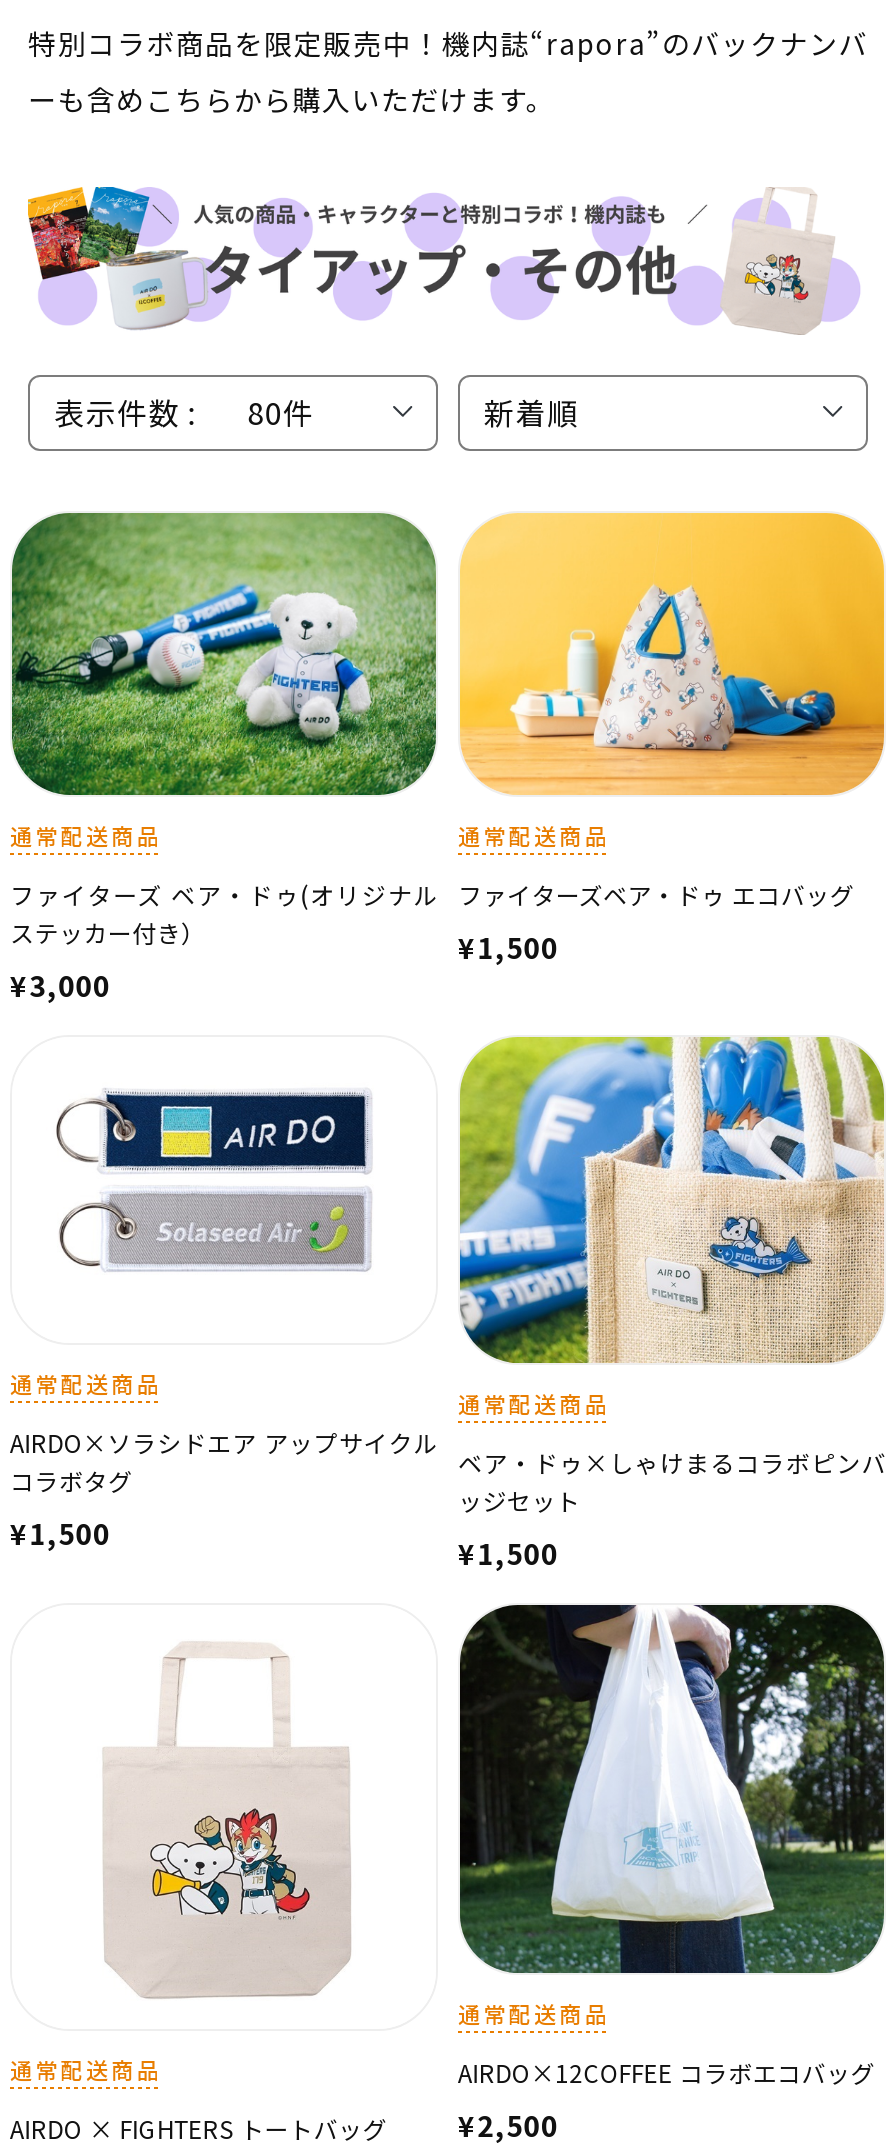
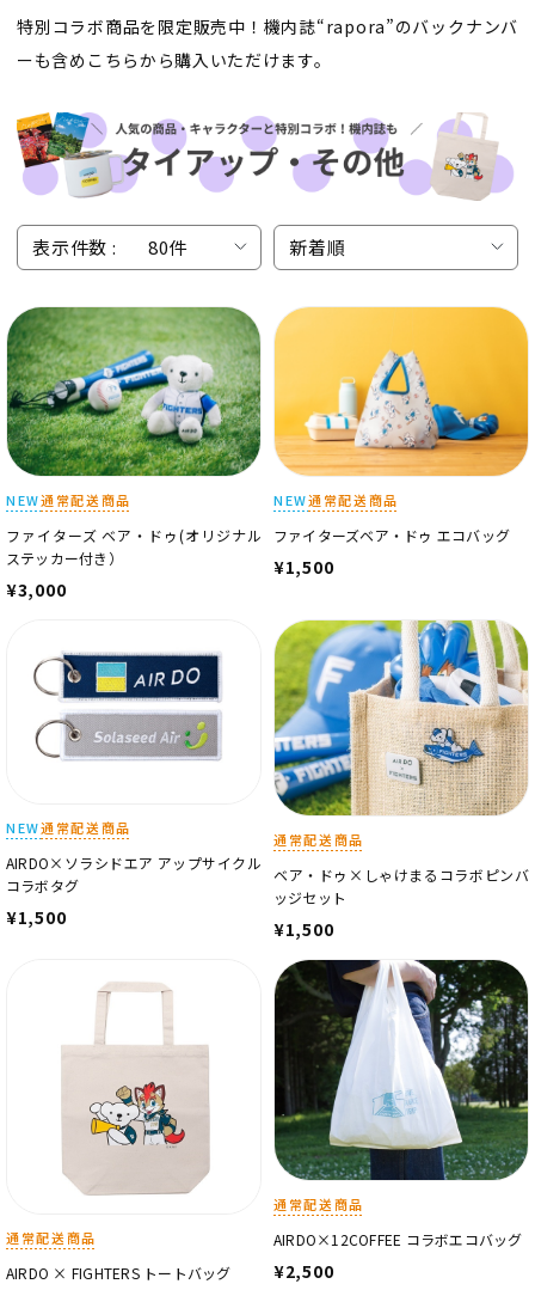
[10,819,162,851] 通常配送商品 -> [6,490,131,509] NEW通常配送商品
[458,819,610,851] 通常配送商品 -> [273,490,399,509] NEW通常配送商品
[10,1366,162,1398] 通常配送商品 -> [6,817,131,836] NEW通常配送商品

